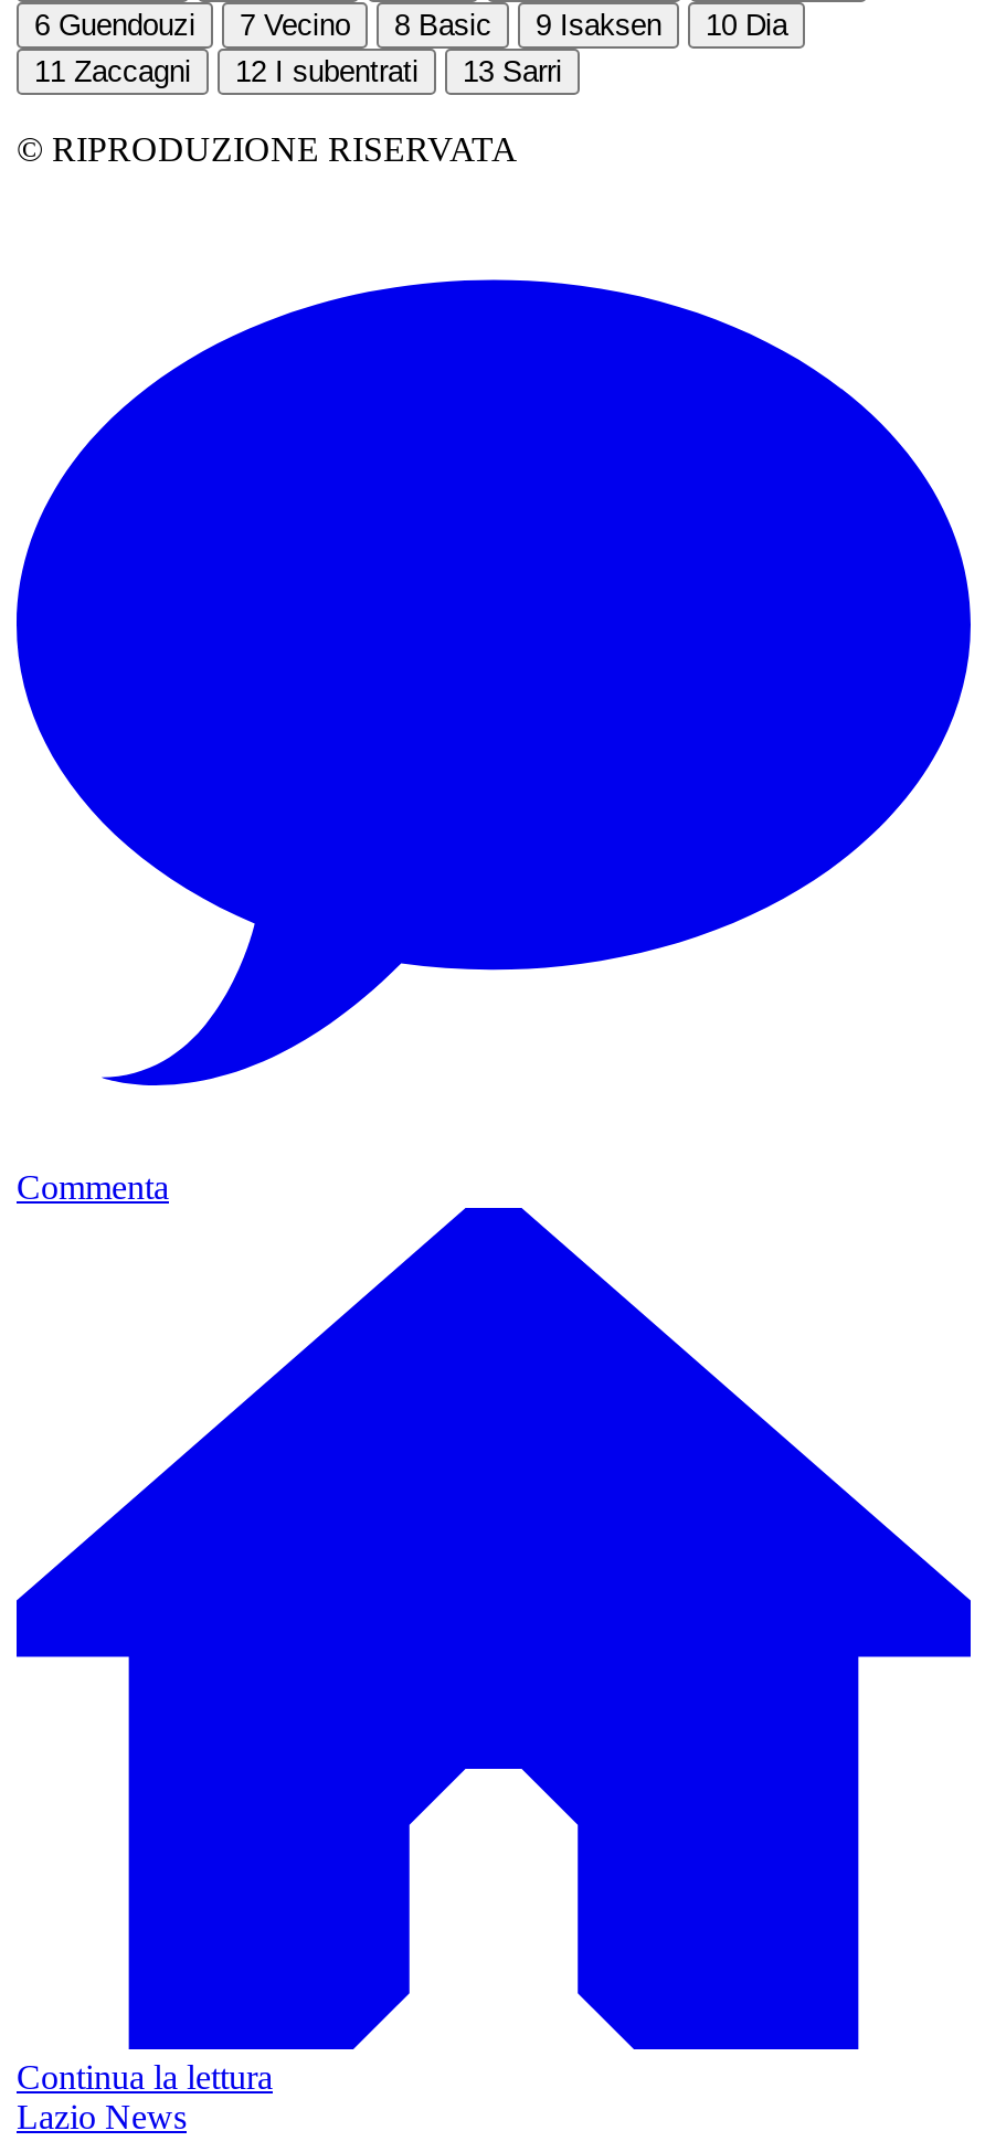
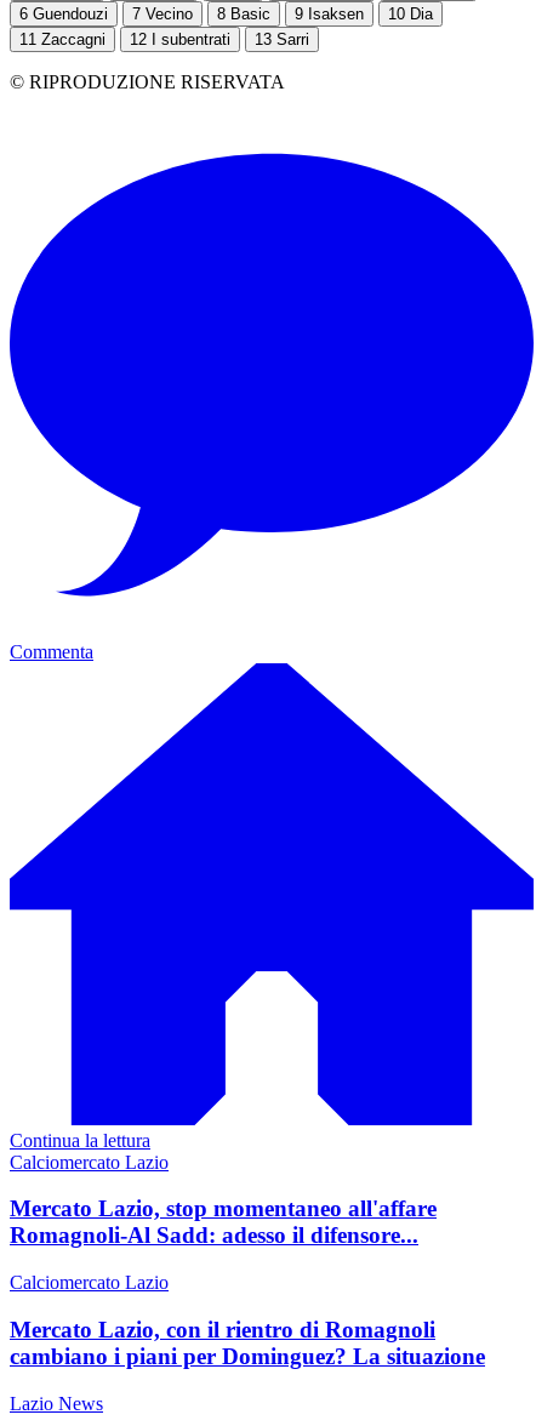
none -> [10,1152,485,1369] Calciomercato Lazio | Mercato Lazio, stop momentaneo all'affare | Romagnoli-Al Sadd: adesso il difensore... | Calciomercato Lazio | Mercato Lazio, con il rientro di Romagnoli | cambiano i piani per Dominguez? La situazione

